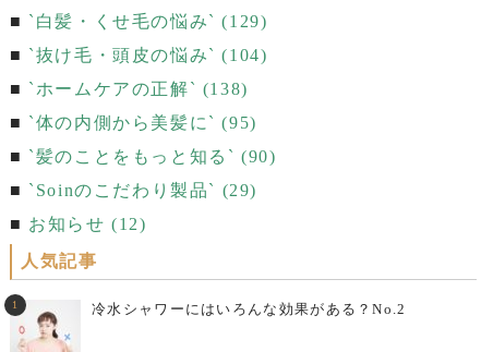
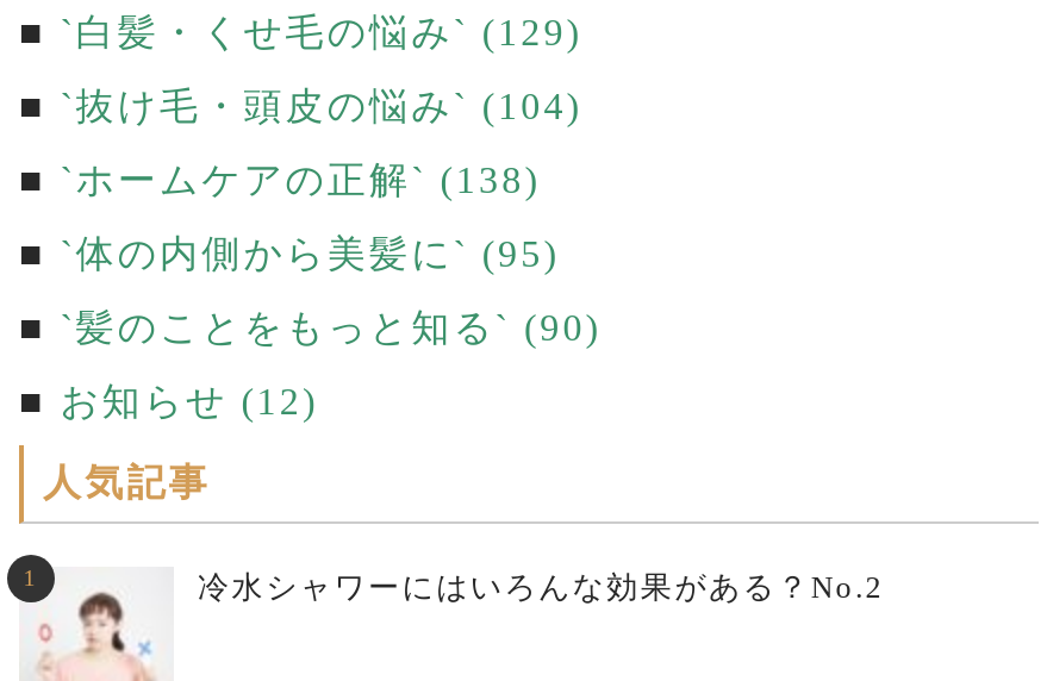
[29,181,257,199] `Soinのこだわり製品` (29) -> none

